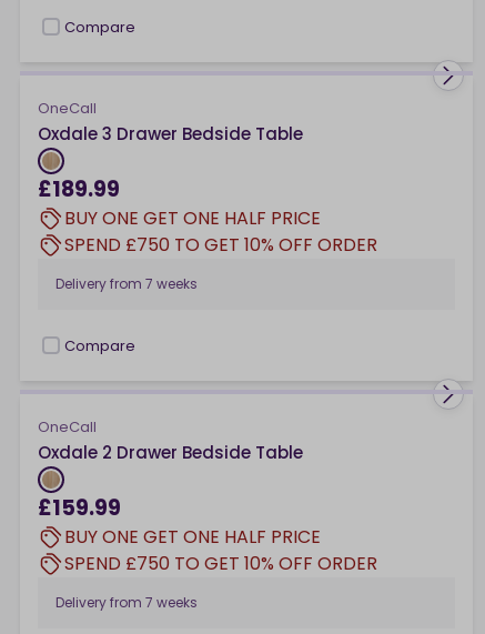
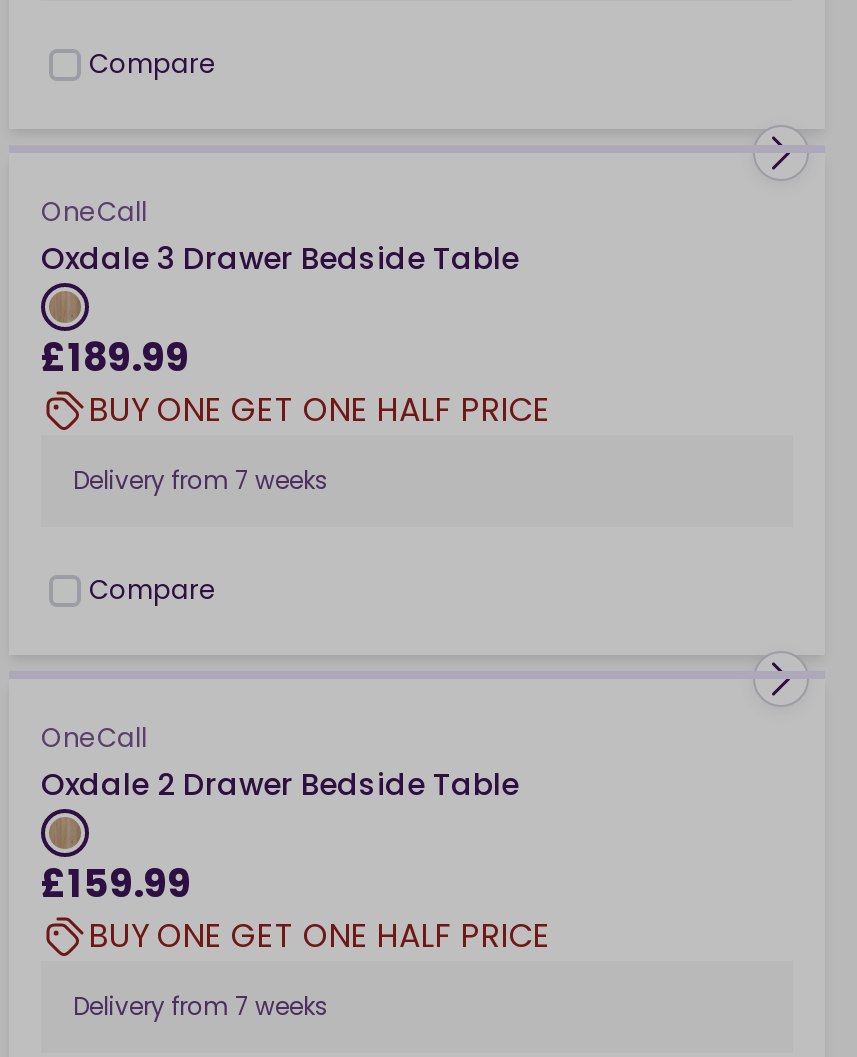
[64,232,377,258] SPEND £750 TO GET 10% OFF ORDER -> none
[64,551,377,576] SPEND £750 TO GET 10% OFF ORDER -> none

